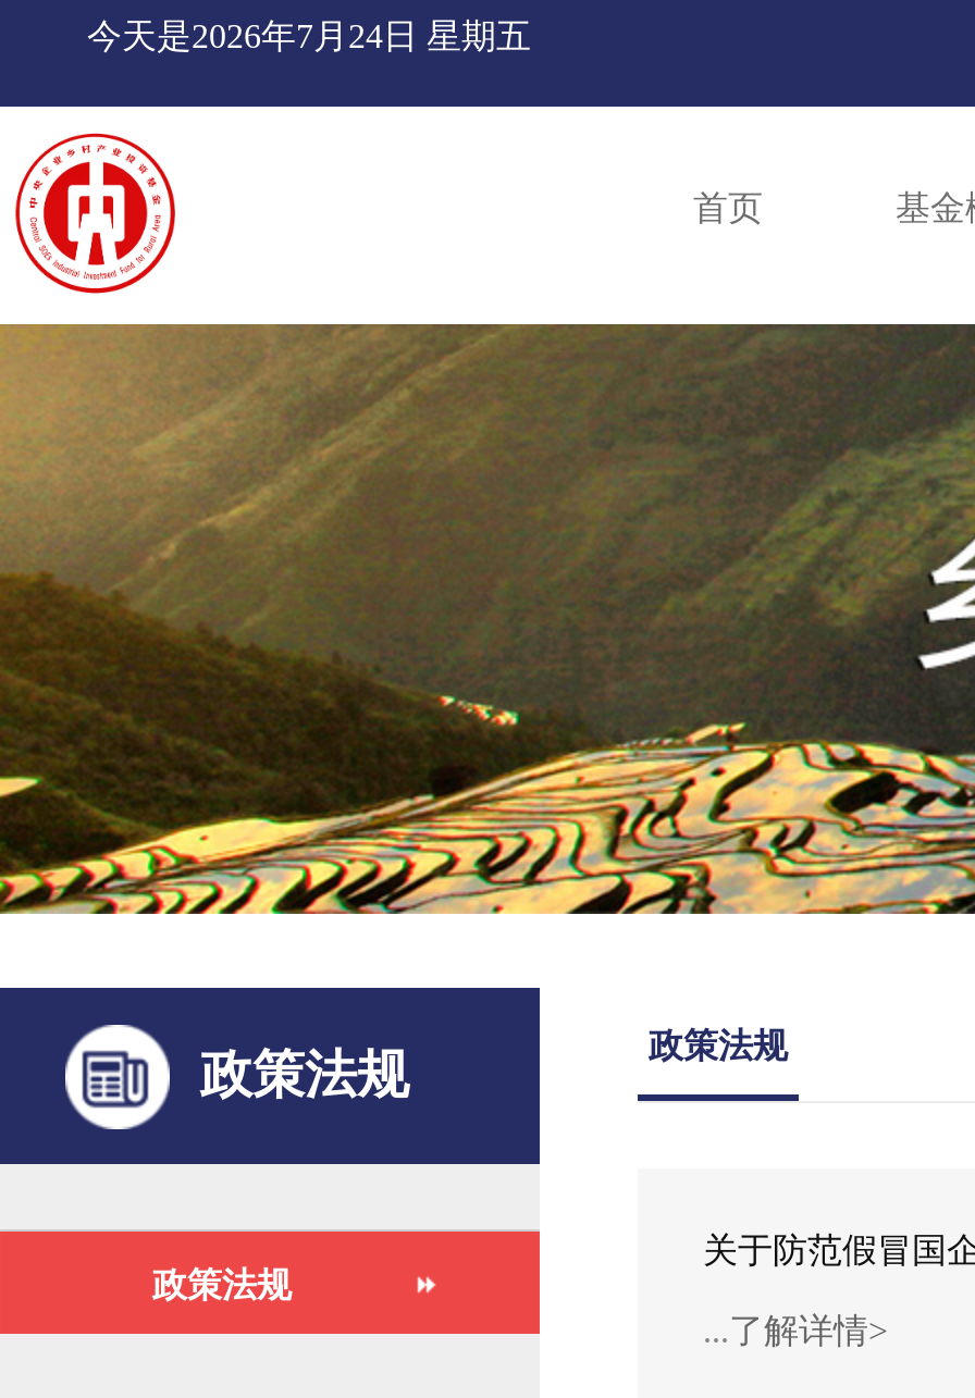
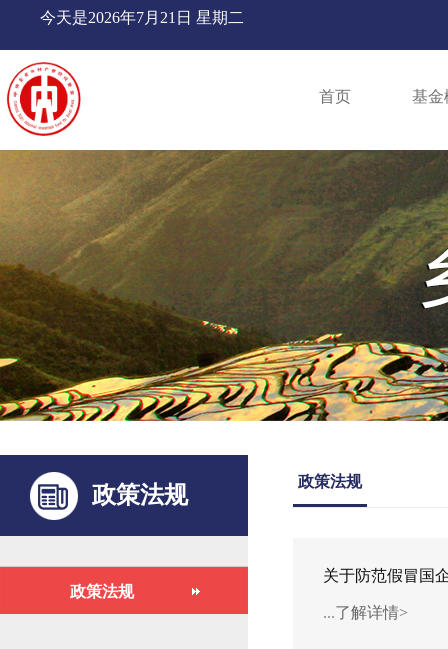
[87,17,531,54] 今天是2026年7月24日 星期五 -> [40,9,244,26] 今天是2026年7月21日 星期二

